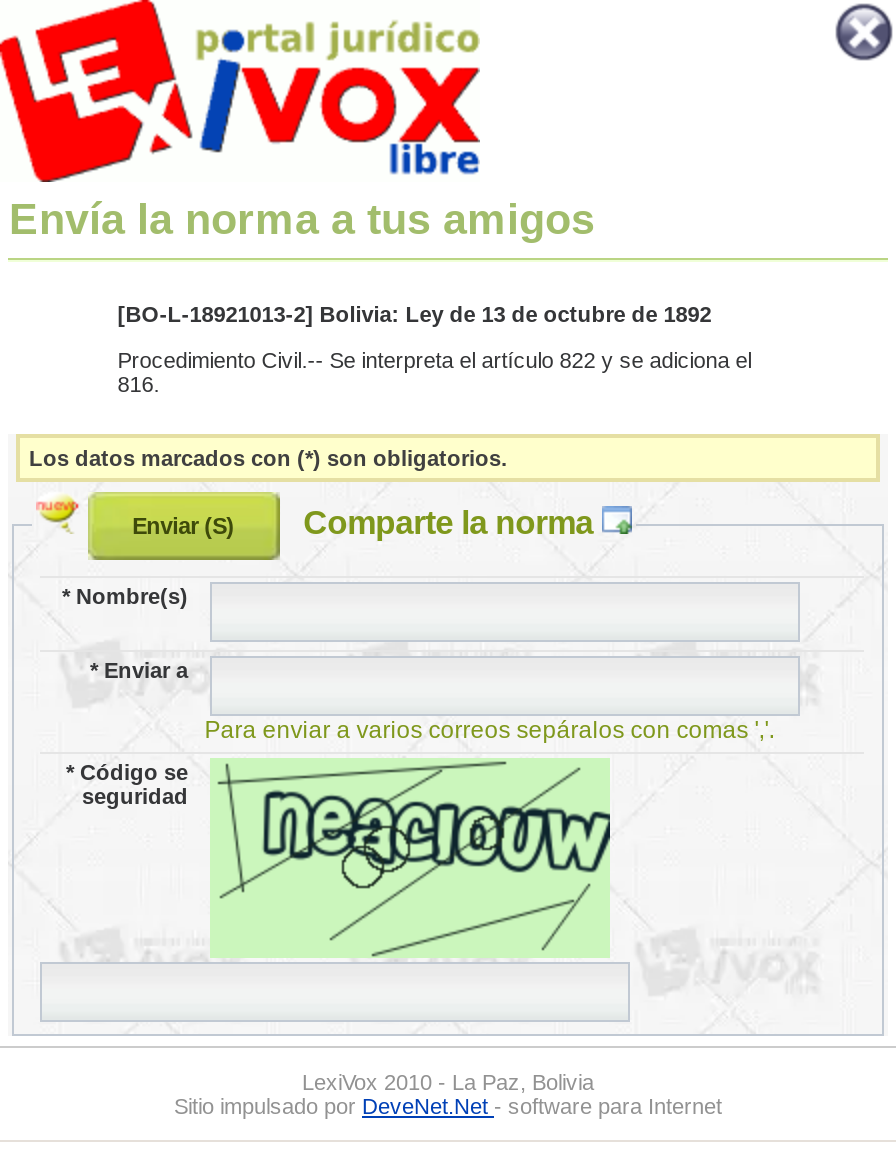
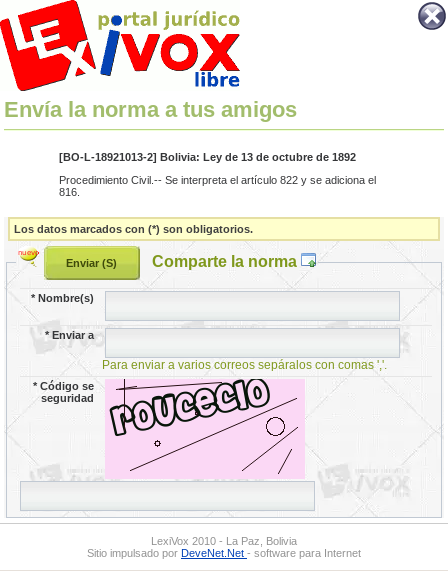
[210,758,612,958] [image] -> [106,378,305,478] [image]

